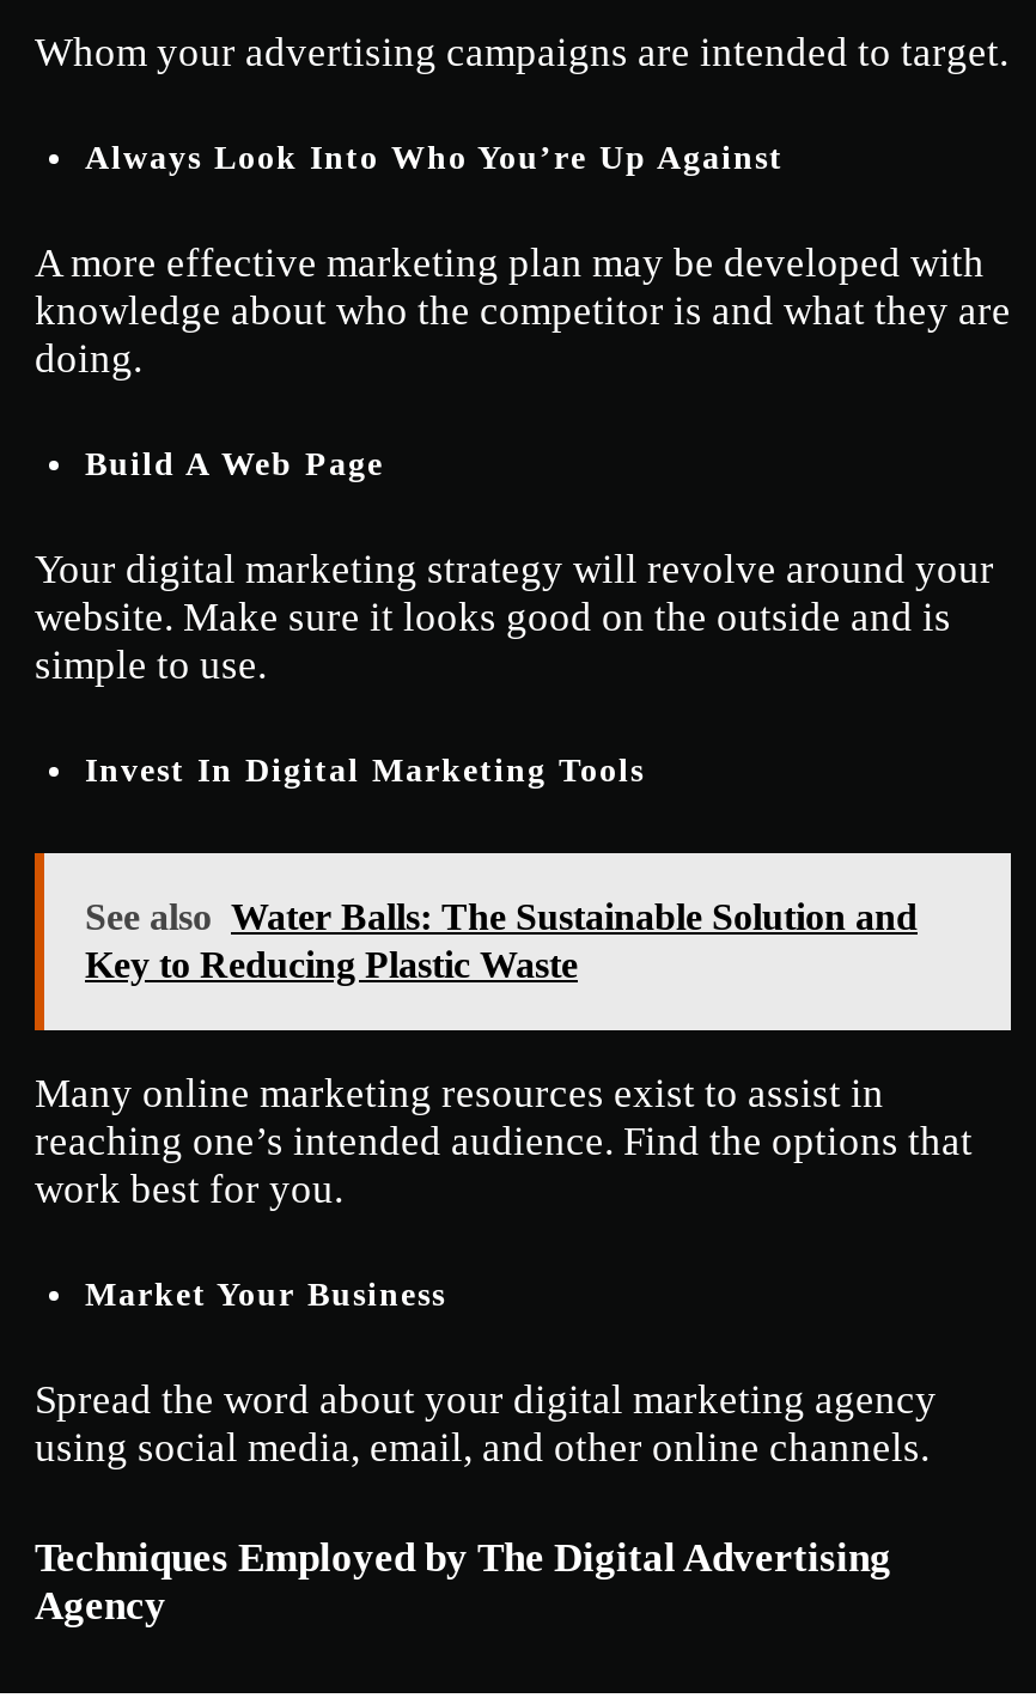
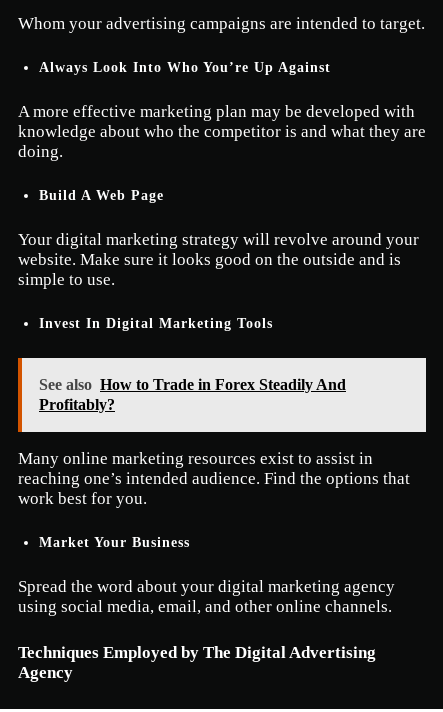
[85,896,918,984] See also Water Balls: The Sustainable Solution and | Key to Reducing Plastic Waste -> [39,376,346,413] See also How to Trade in Forex Steadily And | Profitably?

